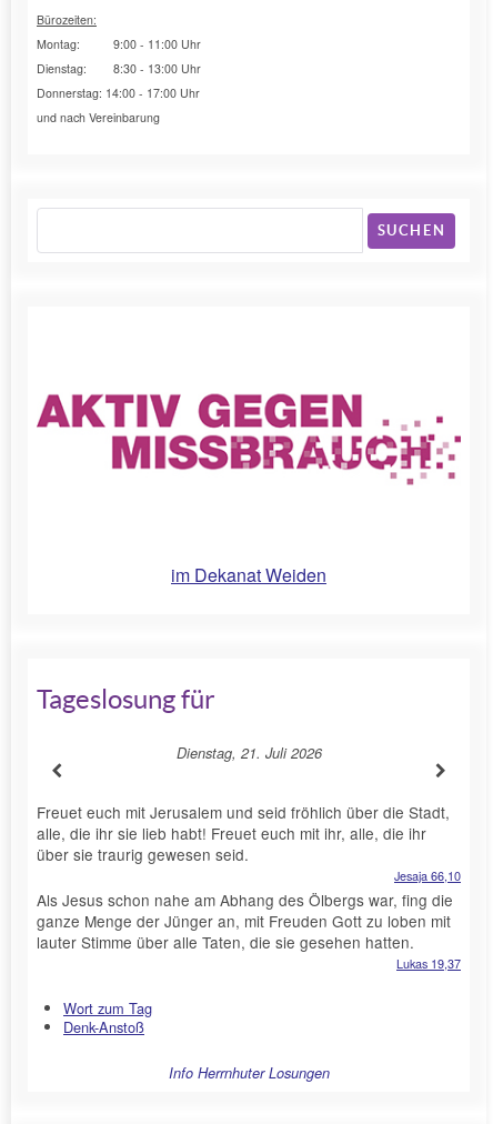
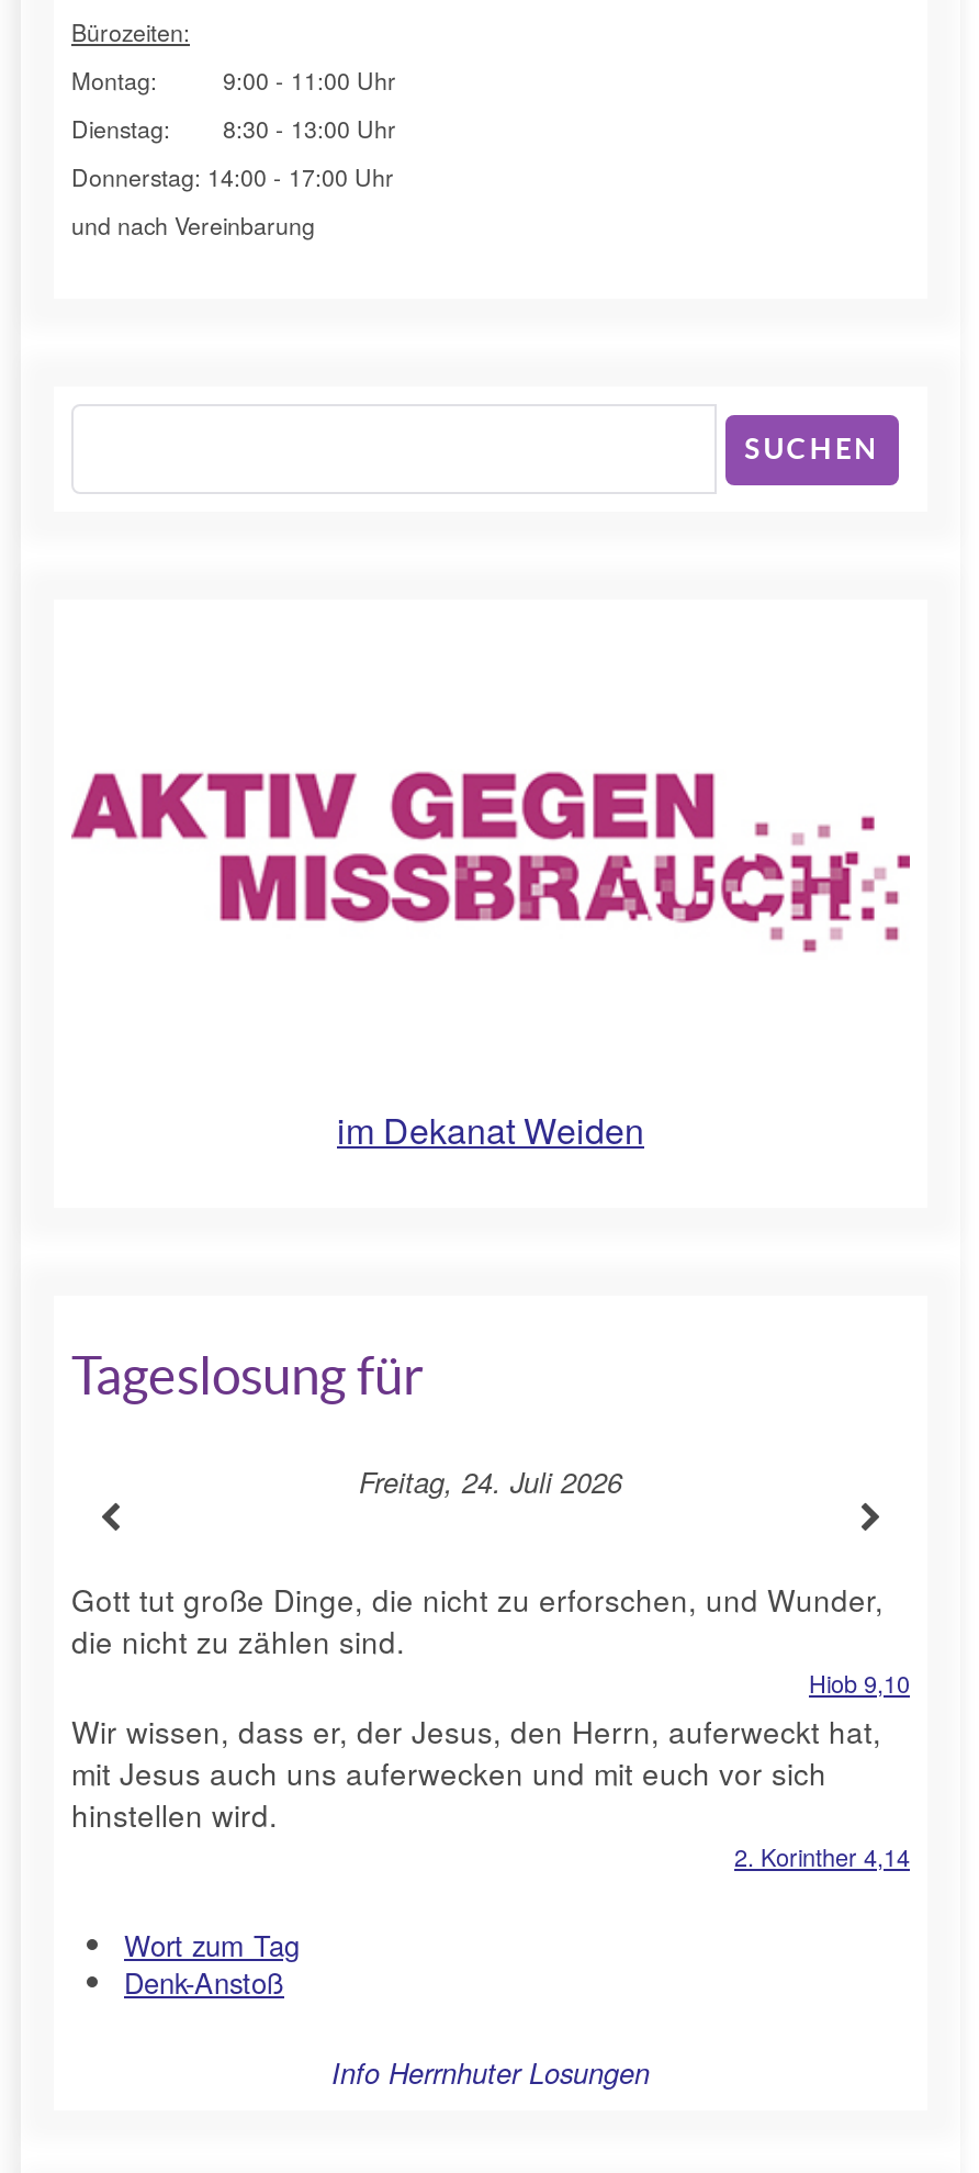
[176,744,321,764] Dienstag, 21. Juli 2026 -> [359,1464,622,1503] Freitag, 24. Juli 2026
[37,801,461,972] Freuet euch mit Jerusalem und seid fröhlich über die Stadt, | alle, die ihr sie lieb habt! Freuet euch mit ihr, alle, die ihr | über sie traurig gewesen seid. | Jesaja 66,10 | Als Jesus schon nahe am Abhang des Ölbergs war, fing die | ganze Menge der Jünger an, mit Freuden Gott zu loben mit | lauter Stimme über alle Taten, die sie gesehen hatten. | Lukas 19,37 -> [71,1577,910,1873] Gott tut große Dinge, die nicht zu erforschen, und Wunder, | die nicht zu zählen sind. | Hiob 9,10 | Wir wissen, dass er, der Jesus, den Herrn, auferweckt hat, | mit Jesus auch uns auferwecken und mit euch vor sich | hinstellen wird. | 2. Korinther 4,14

